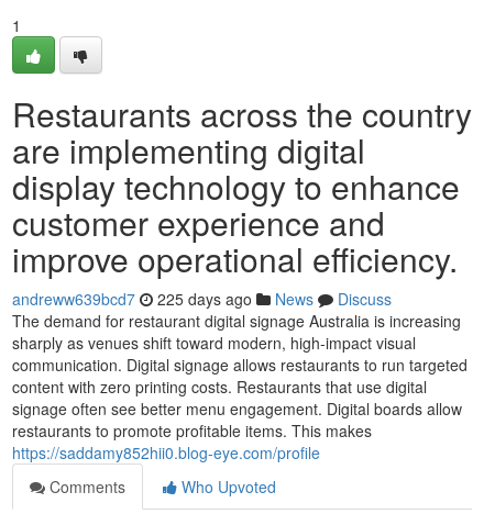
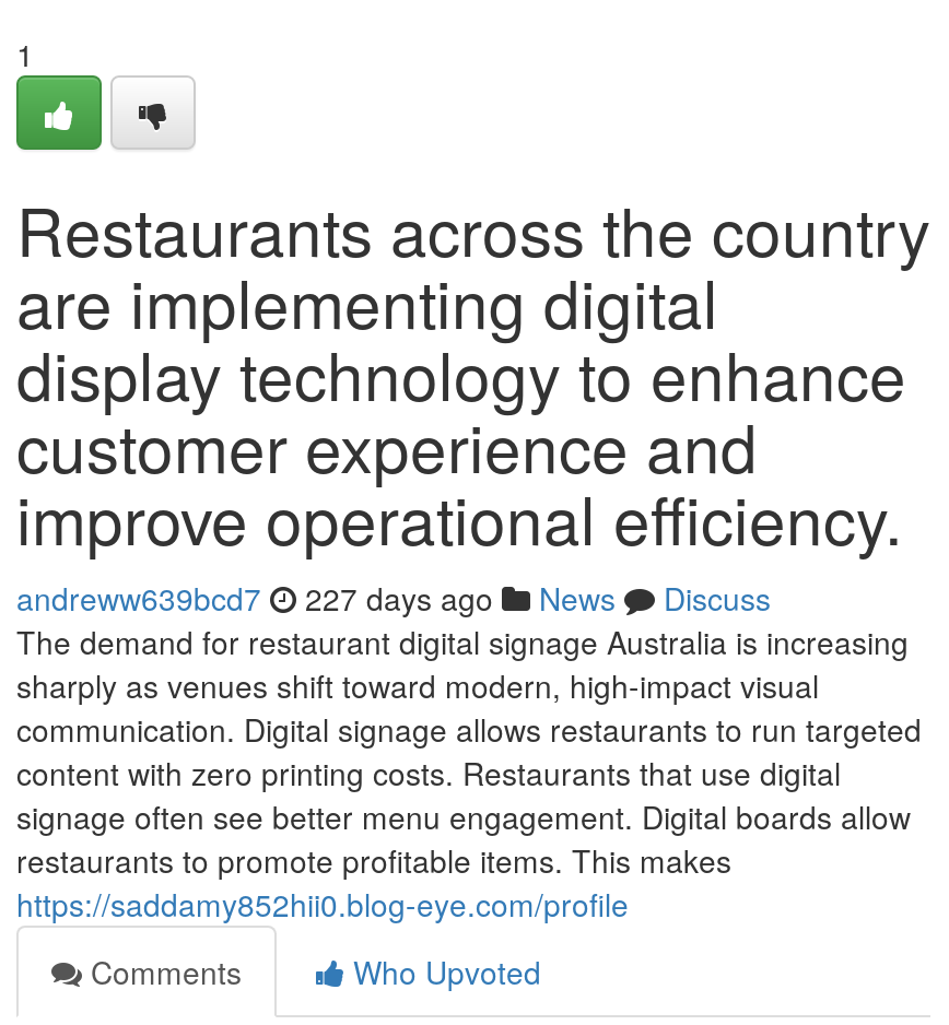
[12,288,392,310] andreww639bcd7 225 days ago News Discuss -> [16,576,771,620] andreww639bcd7 227 days ago News Discuss

